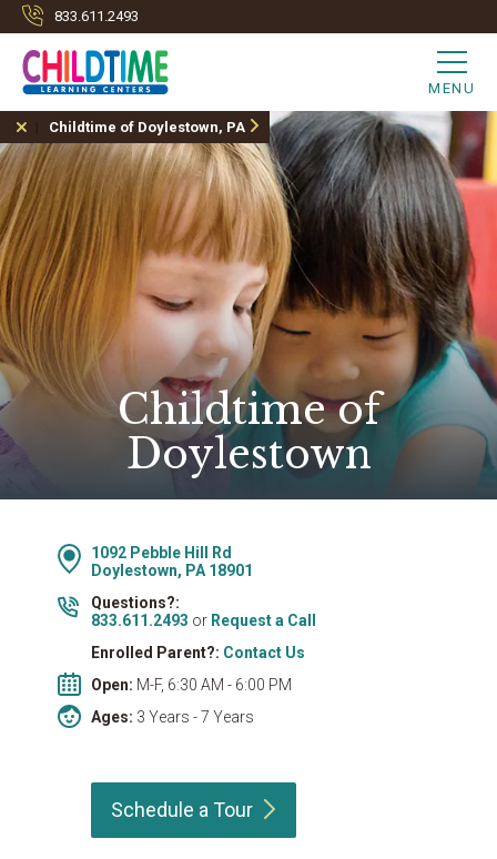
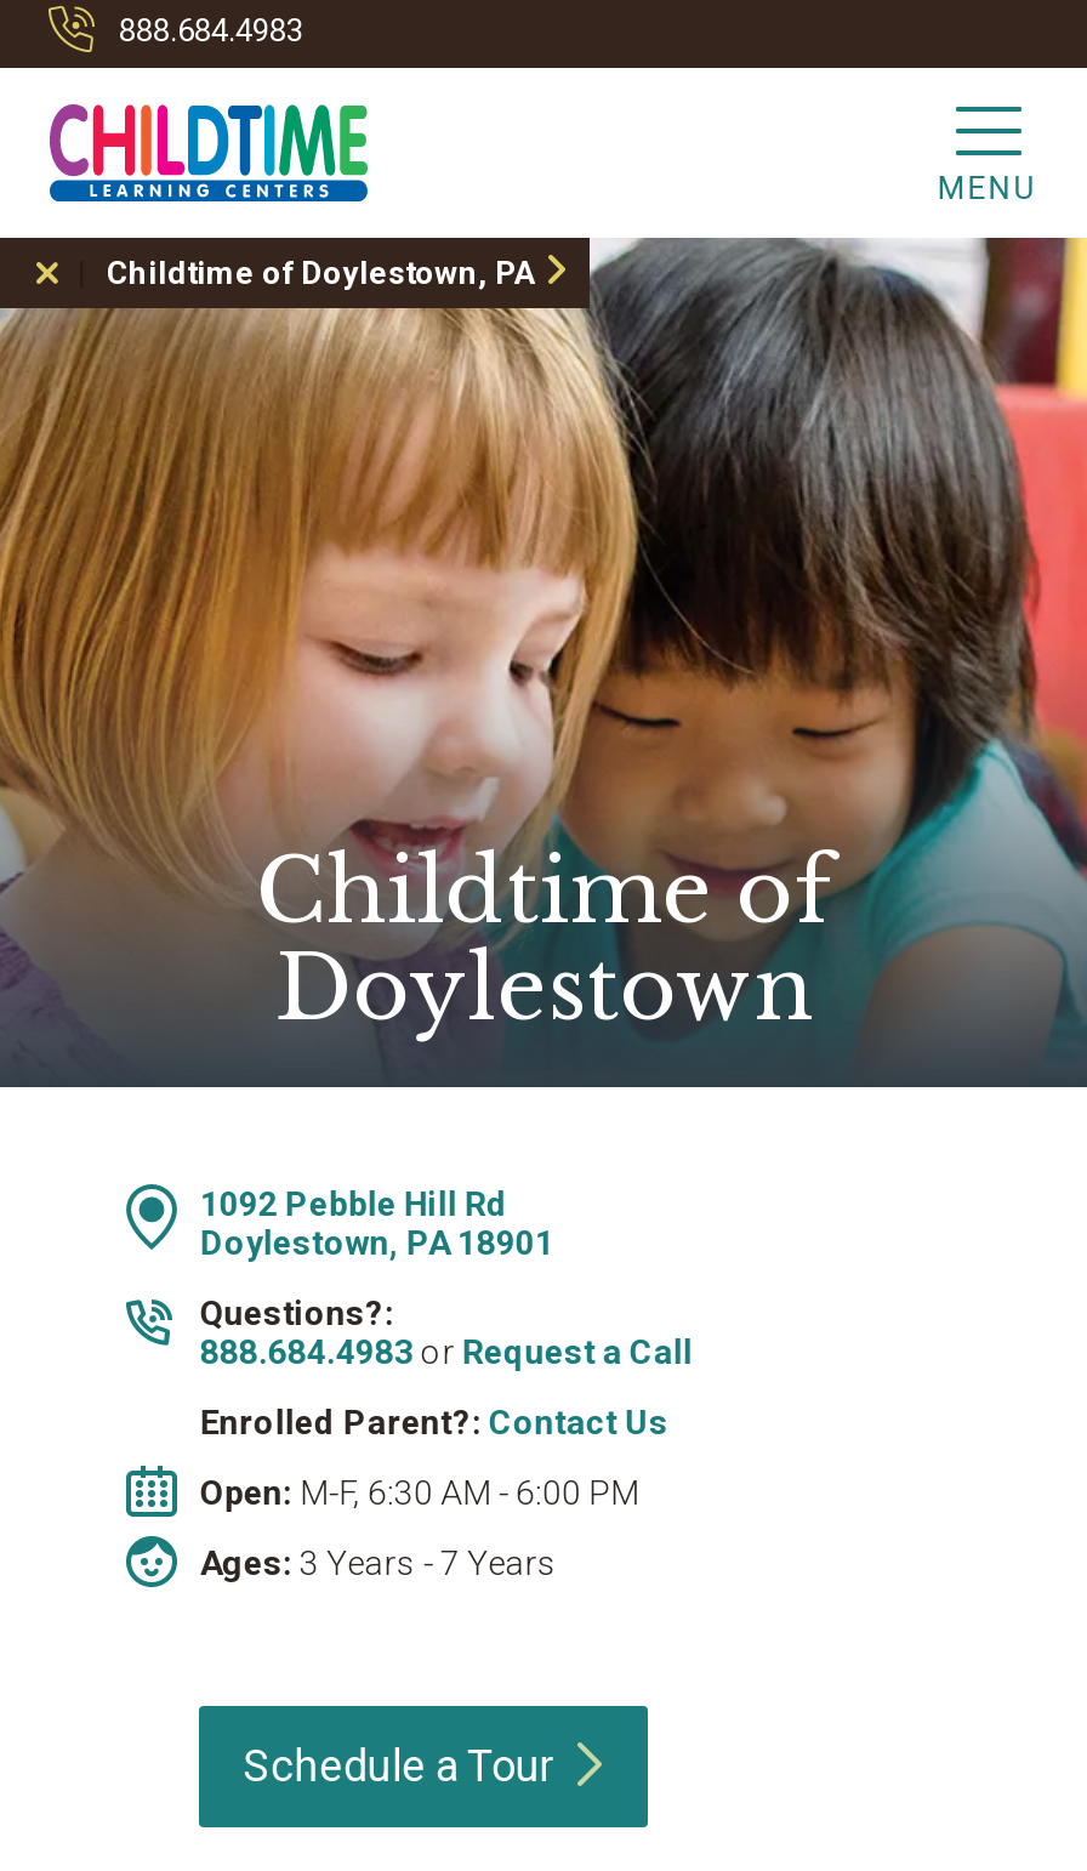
[54,8,139,24] 833.611.2493 -> [119,12,303,49] 888.684.4983
[91,612,317,629] 833.611.2493 or Request a Call -> [200,1332,692,1371] 888.684.4983 or Request a Call

